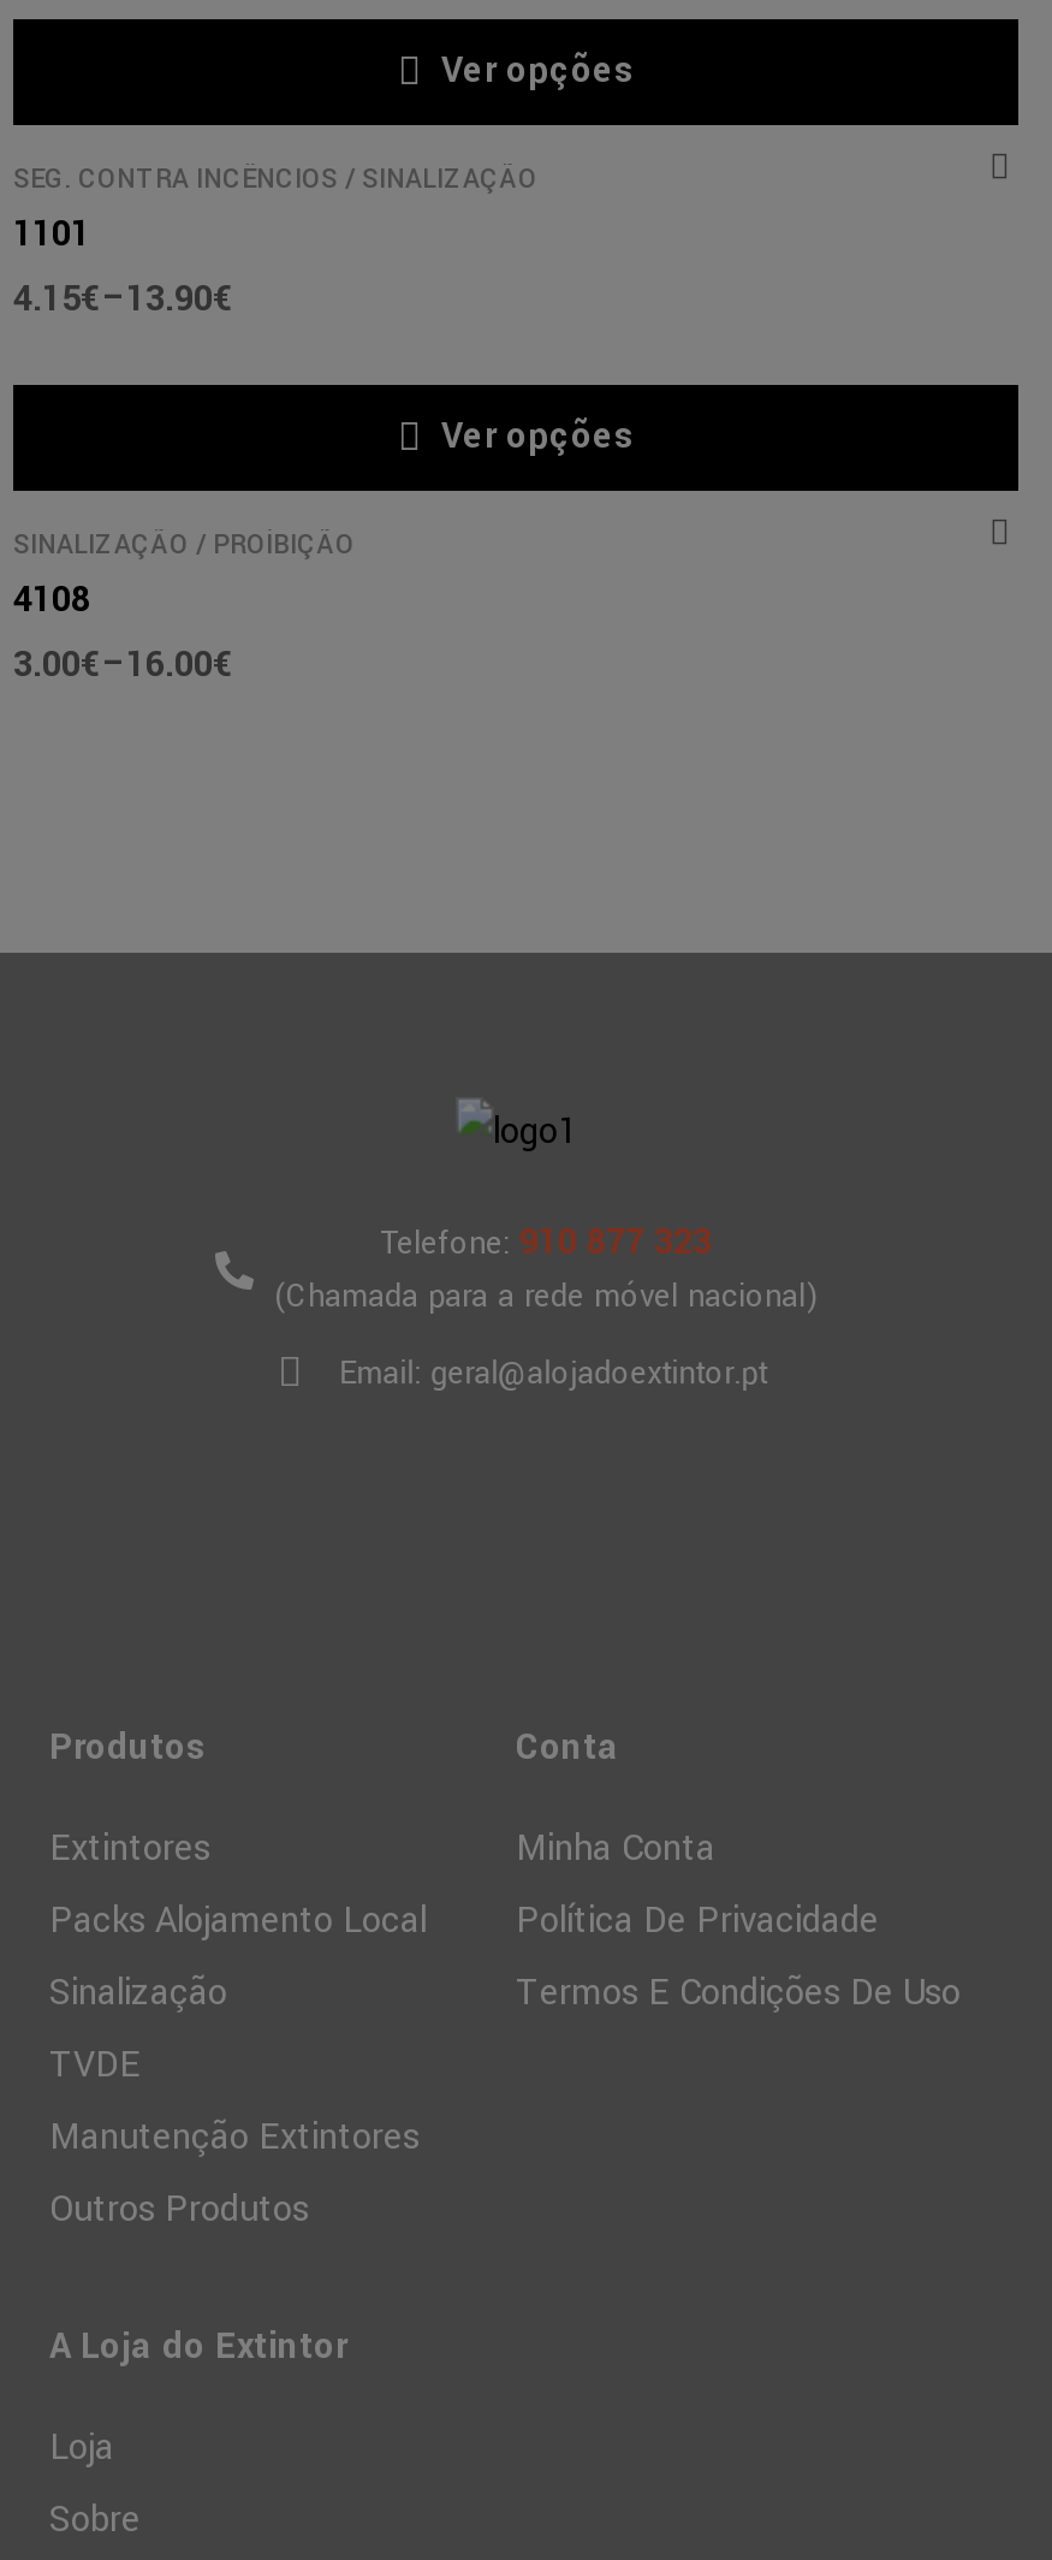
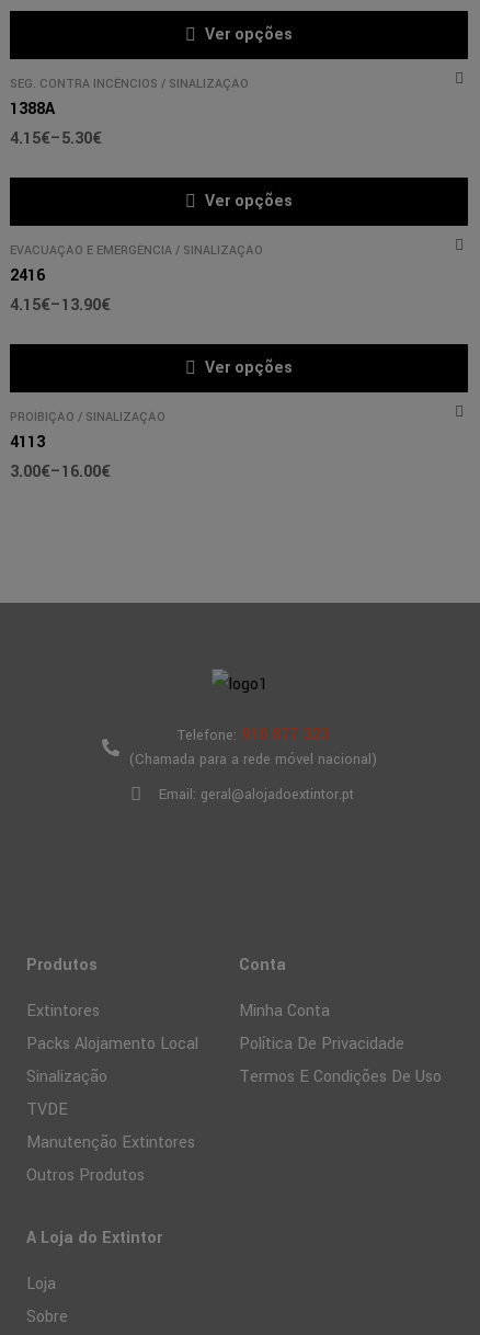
[13,208,90,259] 1101 -> [10,97,293,287] 1388A | 4.15€–5.30€ | Ver opções | EVACUAÇÃO E EMERGÊNCIA / SINALIZAÇÃO | 2416
[13,526,355,625] SINALIZAÇÃO / PROÍBIÇÃO | 4108 -> [10,408,165,453] PROÍBIÇÃO / SINALIZAÇÃO | 4113

